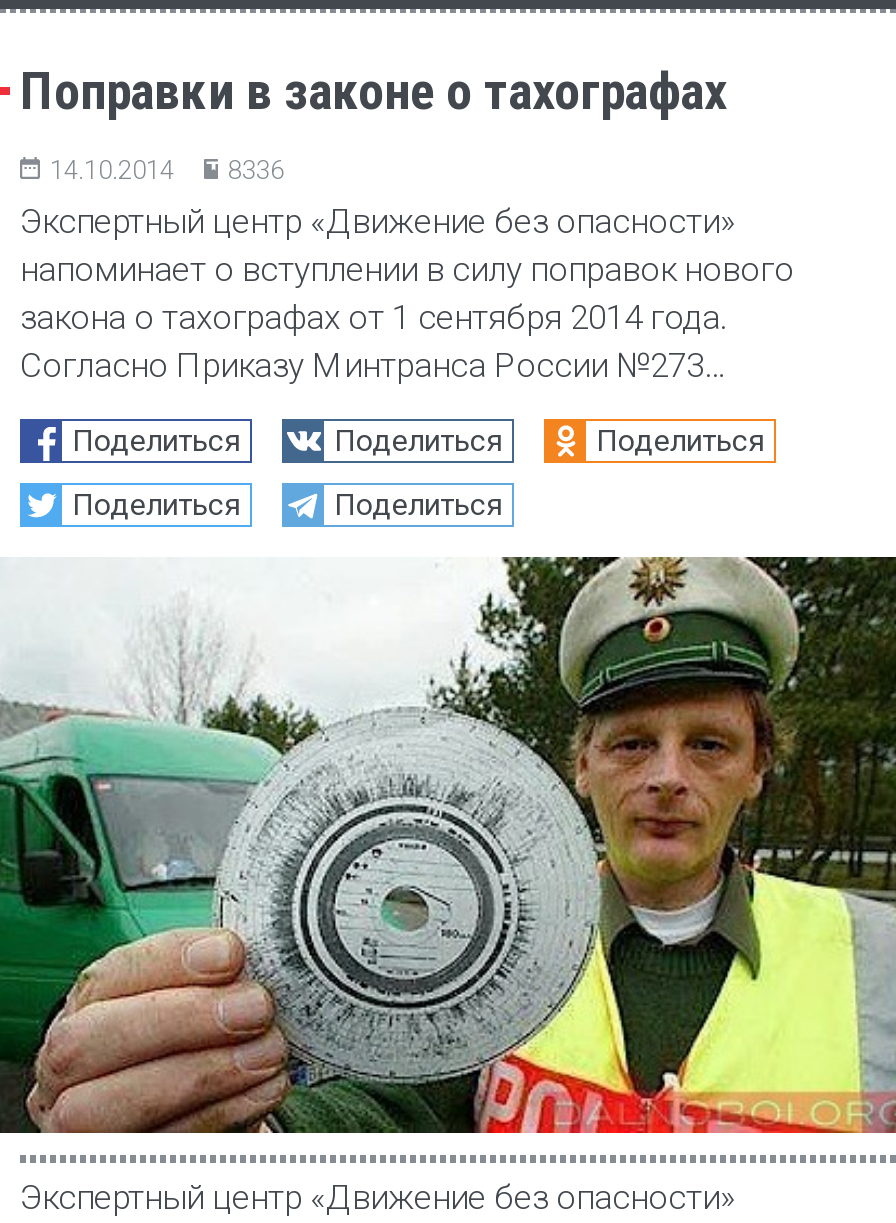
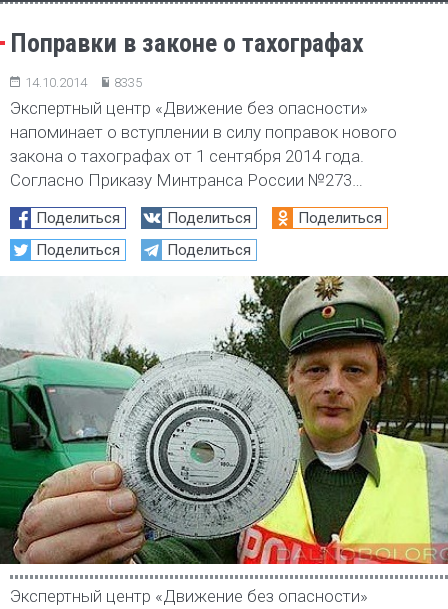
[50,155,284,185] 14.10.2014 8336 -> [25,75,142,90] 14.10.2014 8335

